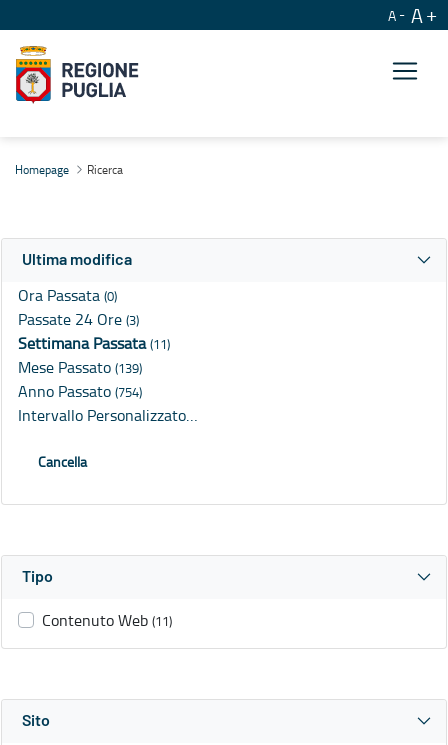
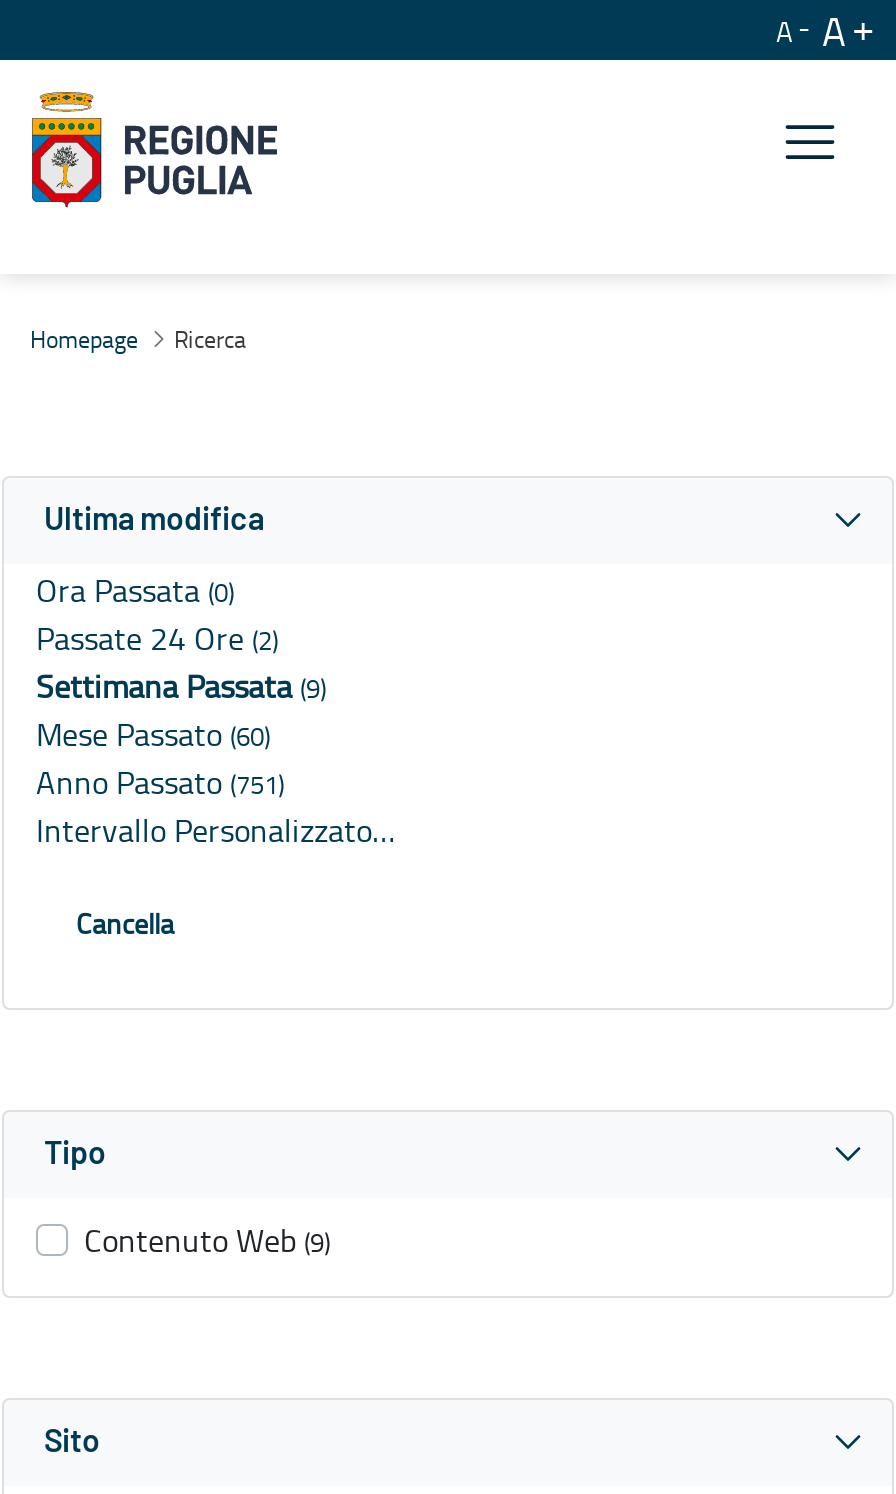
[18,308,139,330] Passate 24 Ore (3) -> [36,617,278,661] Passate 24 Ore (2)
[18,332,170,354] Settimana Passata (11) -> [36,665,326,709] Settimana Passata (9)
[18,356,142,378] Mese Passato (139) -> [36,713,270,757] Mese Passato (60)
[18,380,142,402] Anno Passato (754) -> [36,761,284,805] Anno Passato (751)
[42,609,172,631] Contenuto Web (11) -> [84,1219,330,1263] Contenuto Web (9)

